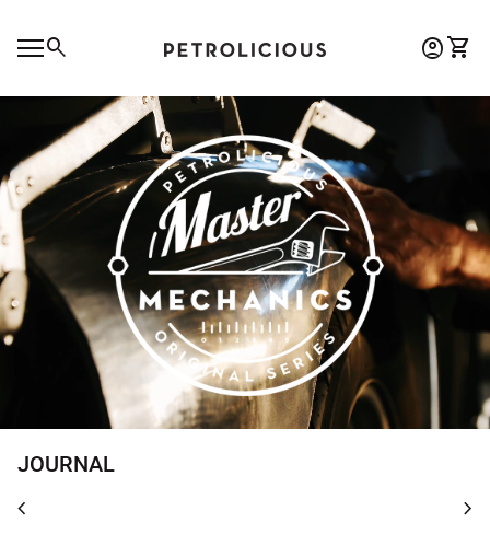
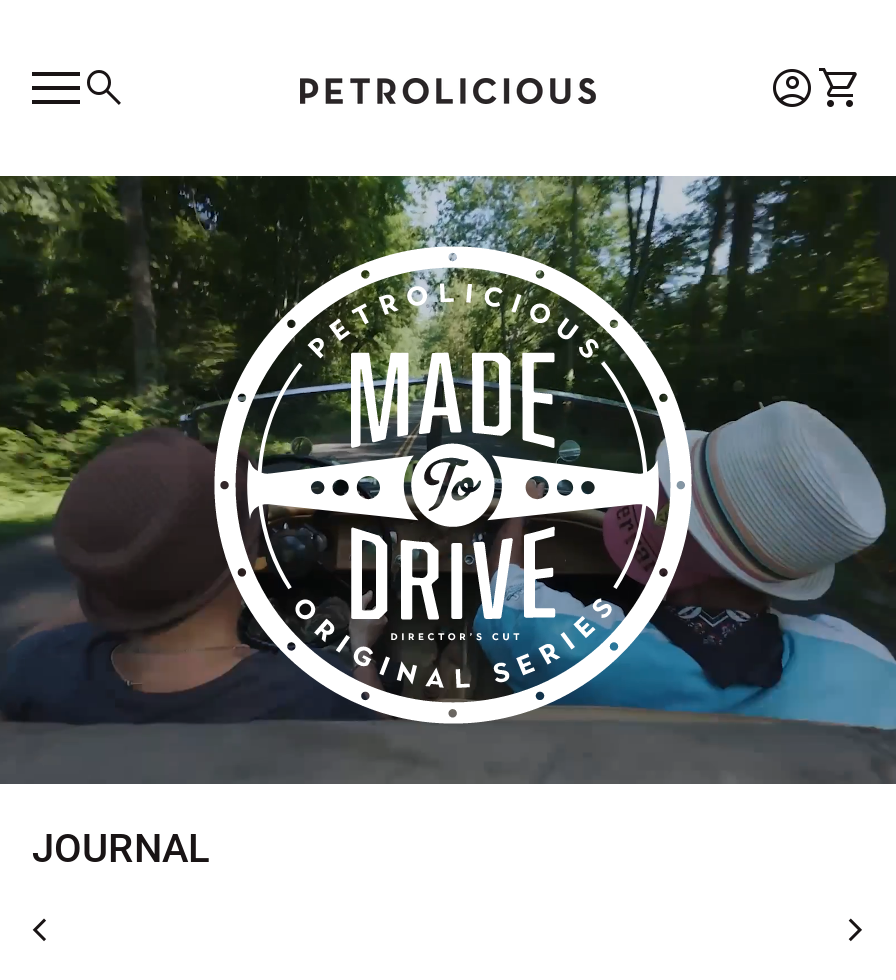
[3,95,487,429] [image] -> [6,174,890,786] [image]

